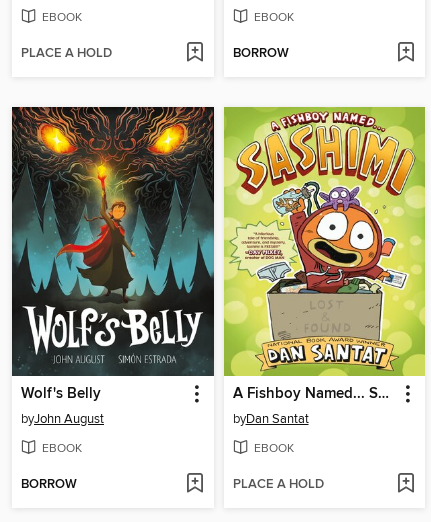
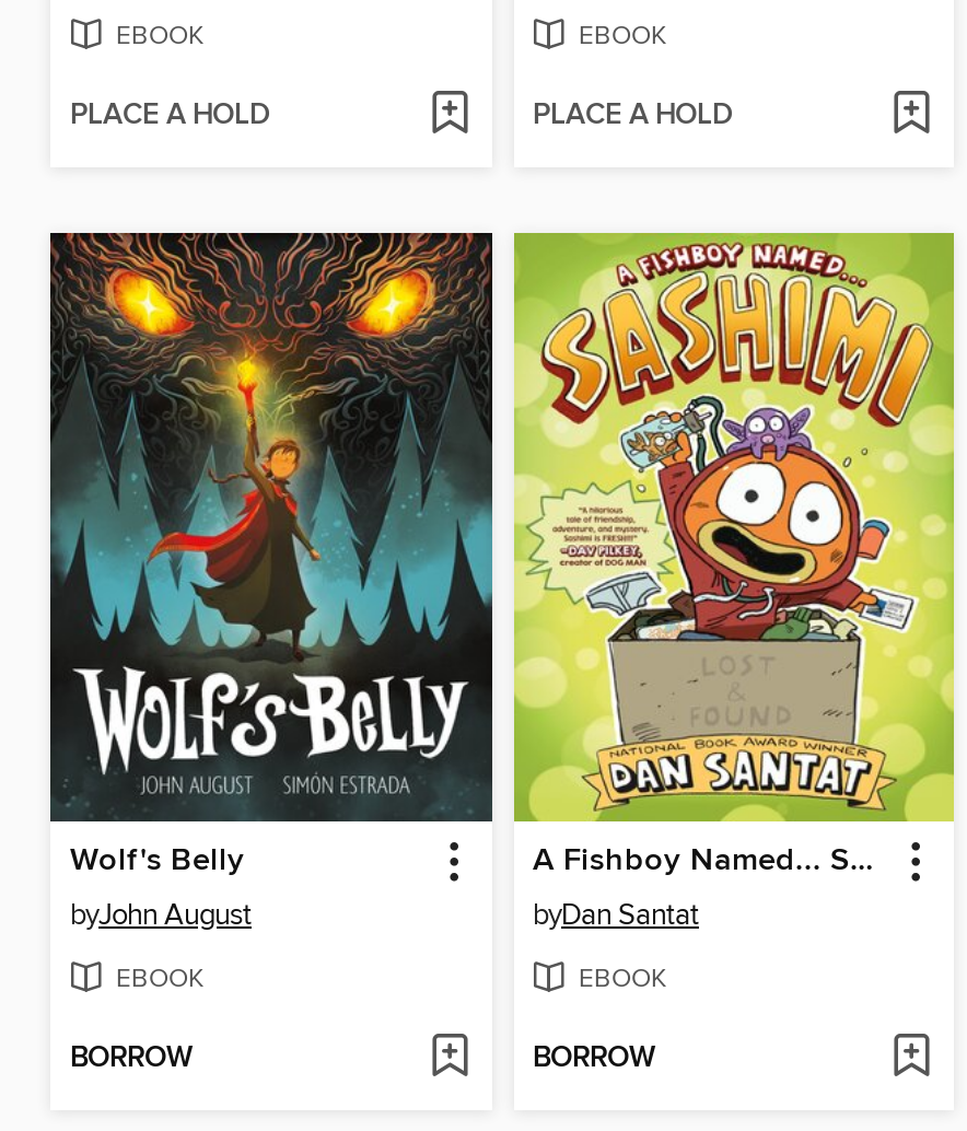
[232,45,288,62] BORROW -> [533,98,732,135] PLACE A HOLD
[232,476,323,493] PLACE A HOLD -> [533,1041,655,1078] BORROW

